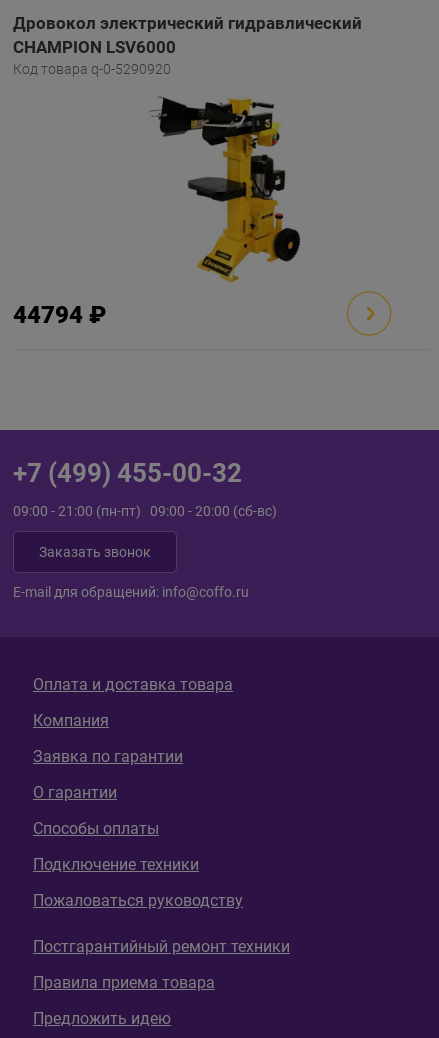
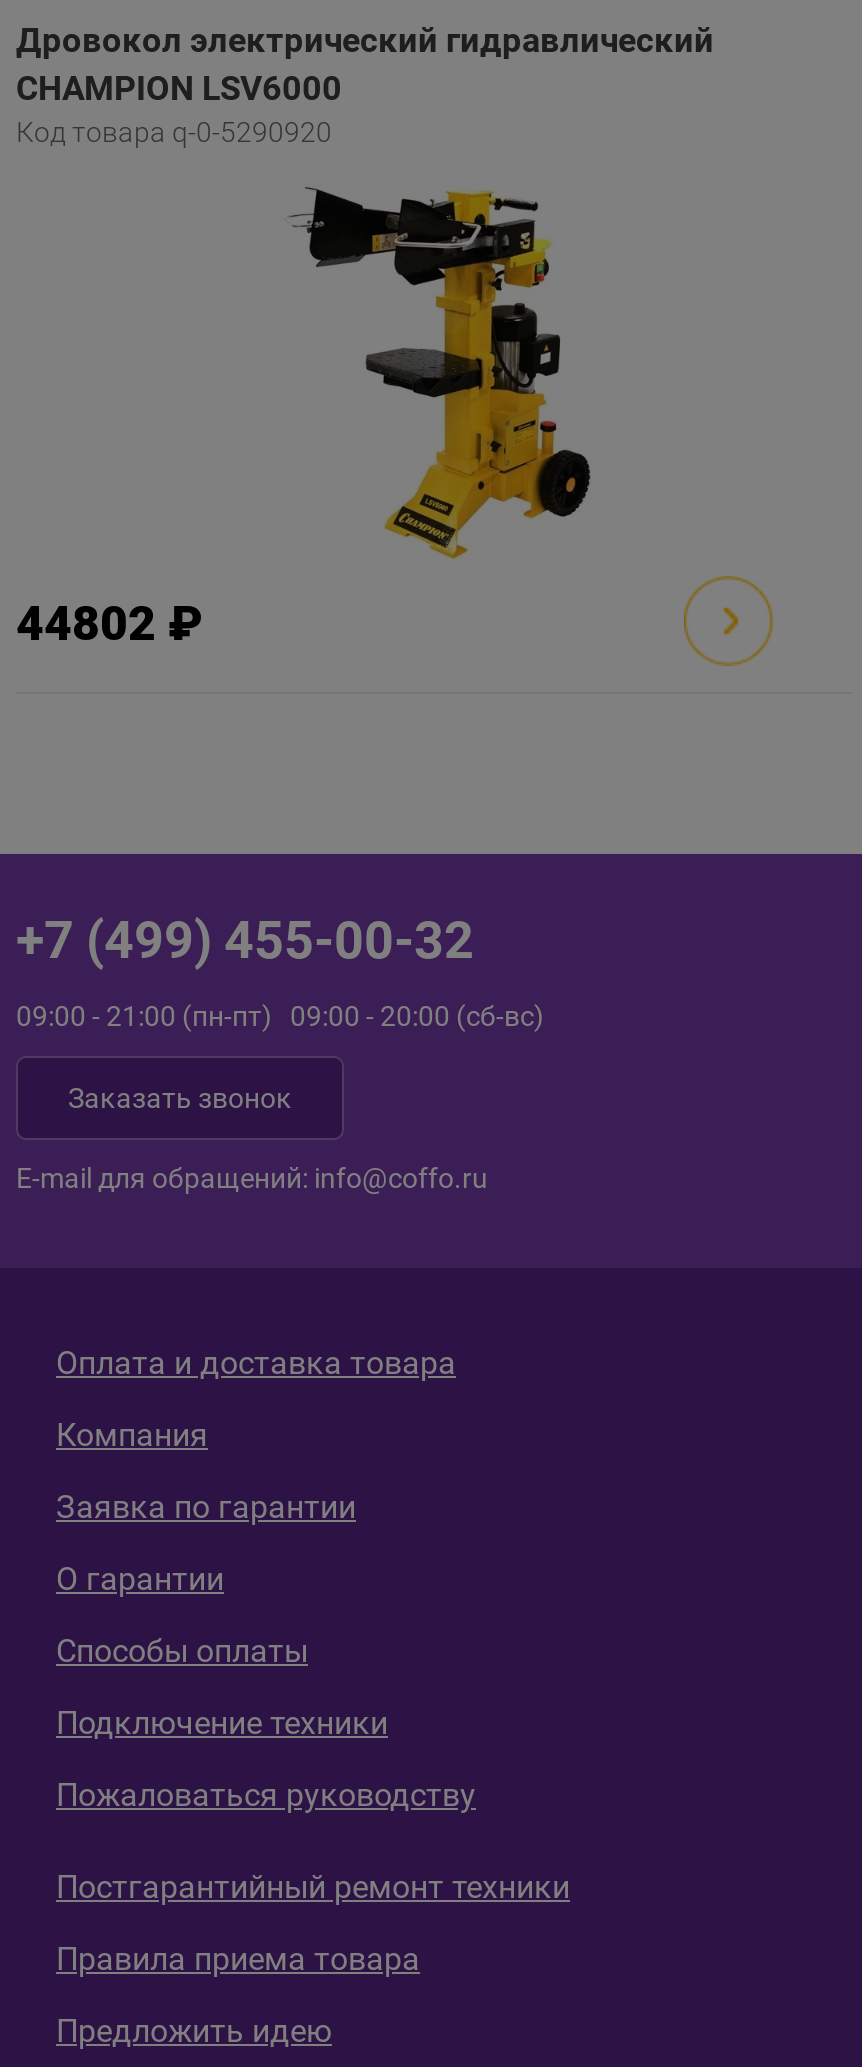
[13,301,106,329] 44794 ₽ -> [16,596,202,652] 44802 ₽

